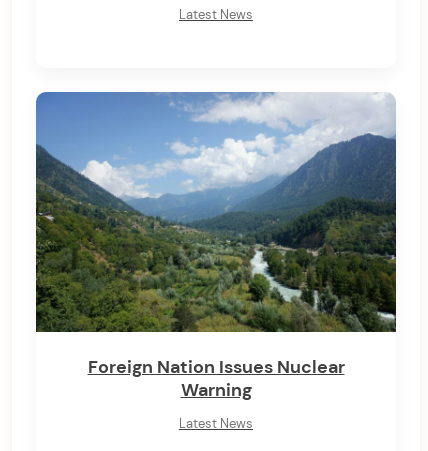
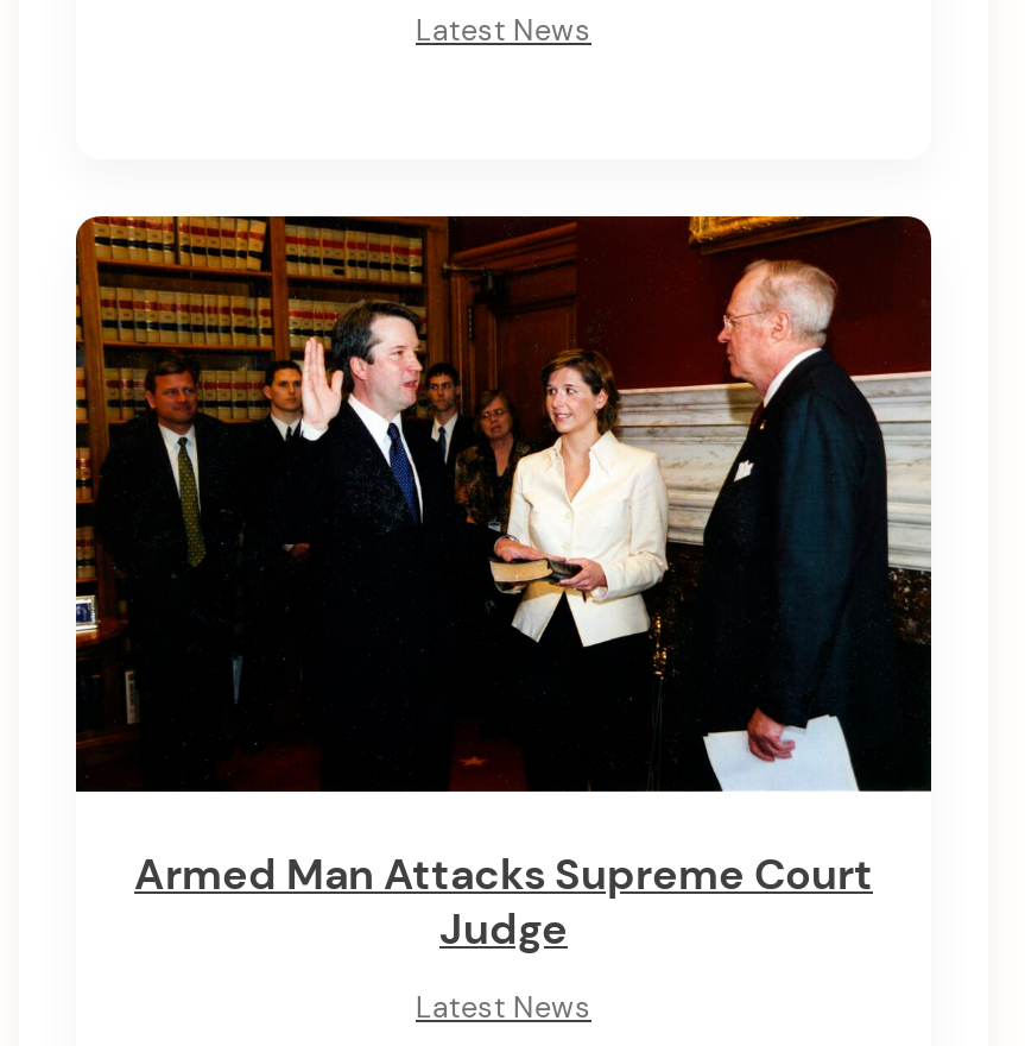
[35,91,397,402] [image] | Foreign Nation Issues Nuclear | Warning -> [74,213,934,958] [image] | Armed Man Attacks Supreme Court | Judge

